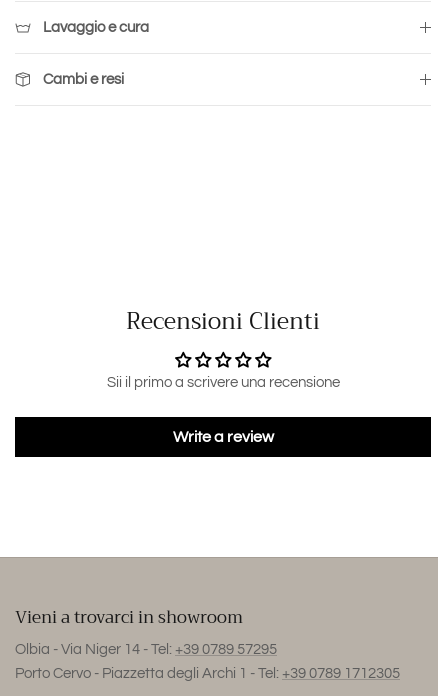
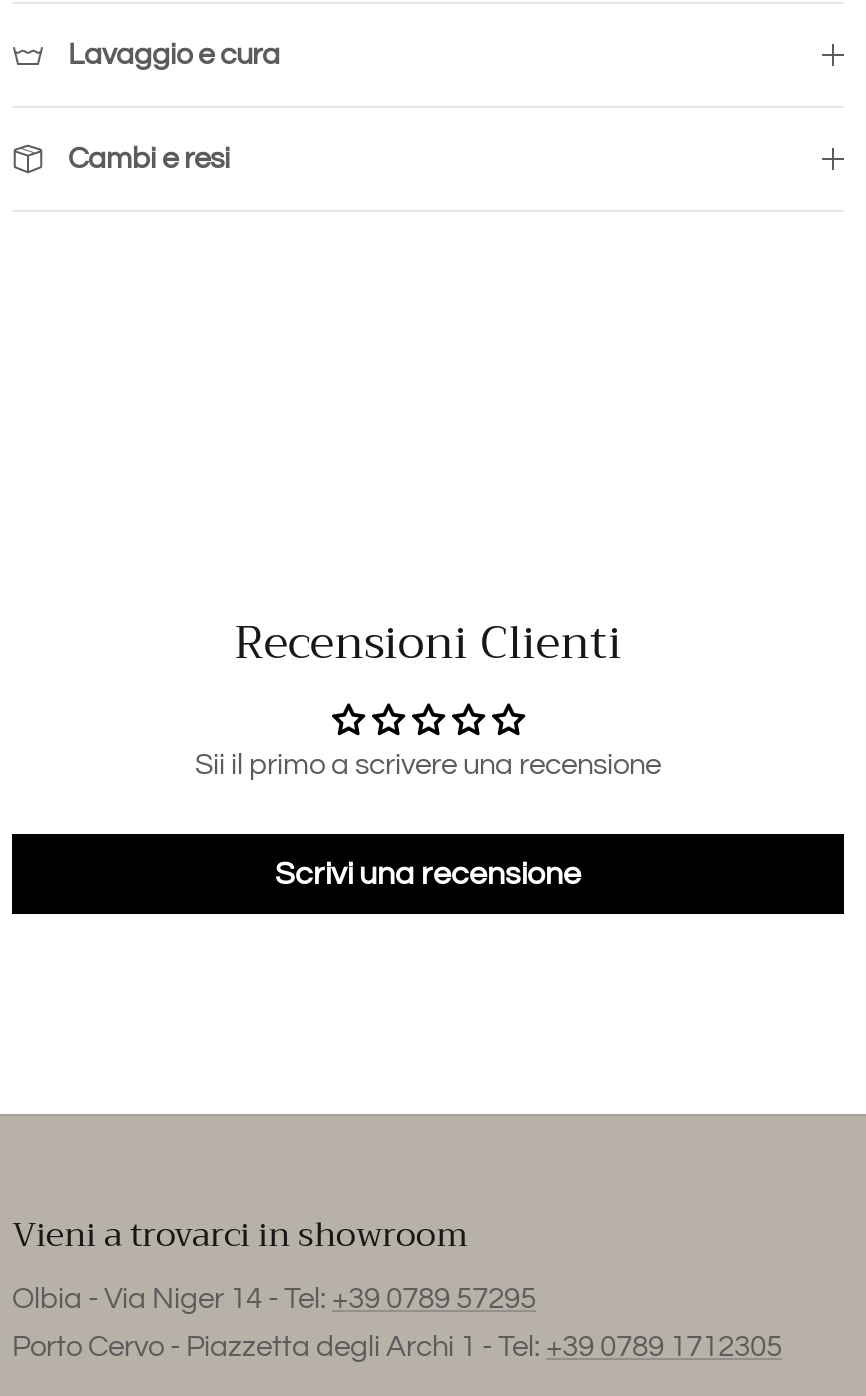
[172,429,273,445] Write a review -> [275,858,581,890] Scrivi una recensione

